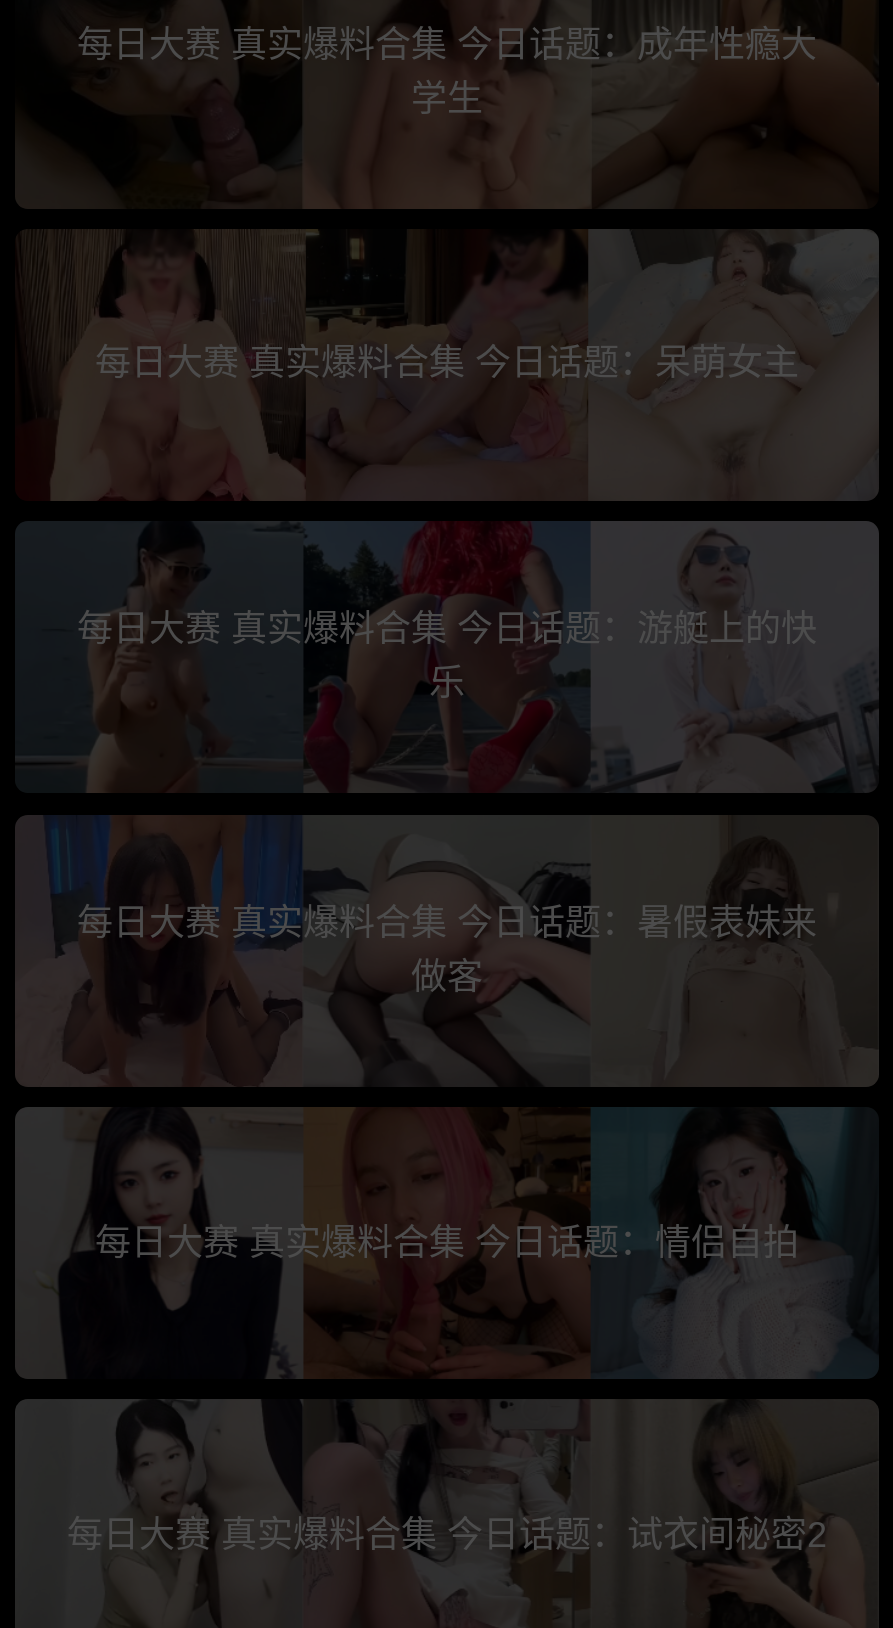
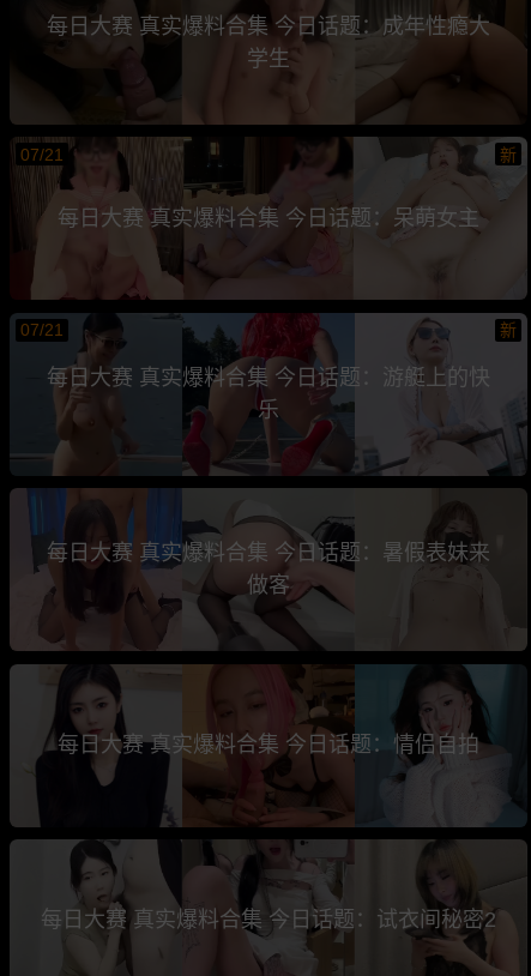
none -> [20,145,517,164] 07/21 | 新
none -> [20,320,517,339] 07/21 | 新

